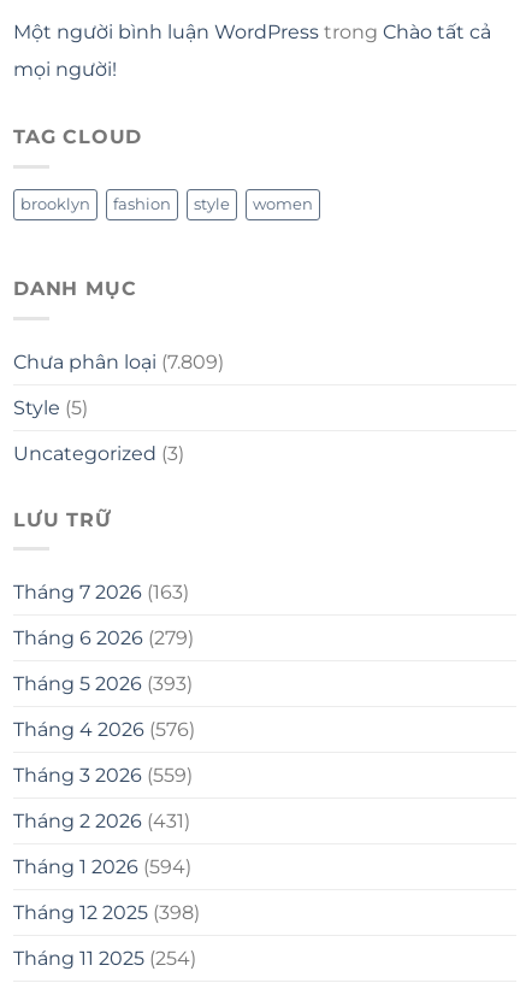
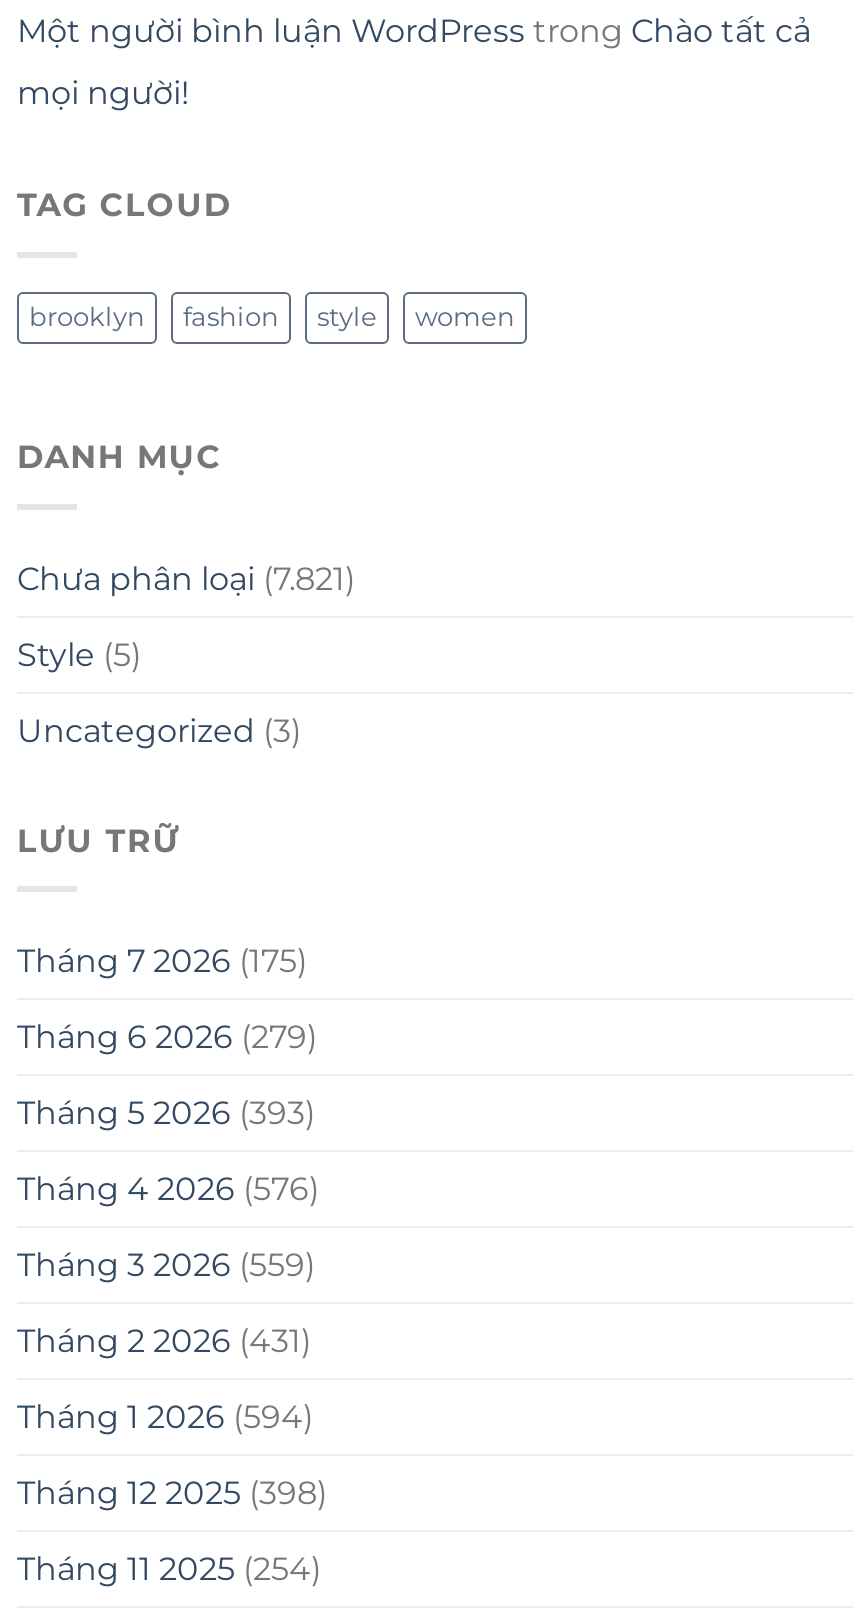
[13,350,224,373] Chưa phân loại (7.809) -> [17,559,355,597] Chưa phân loại (7.821)
[13,581,189,604] Tháng 7 2026 (163) -> [17,942,307,980] Tháng 7 2026 (175)

